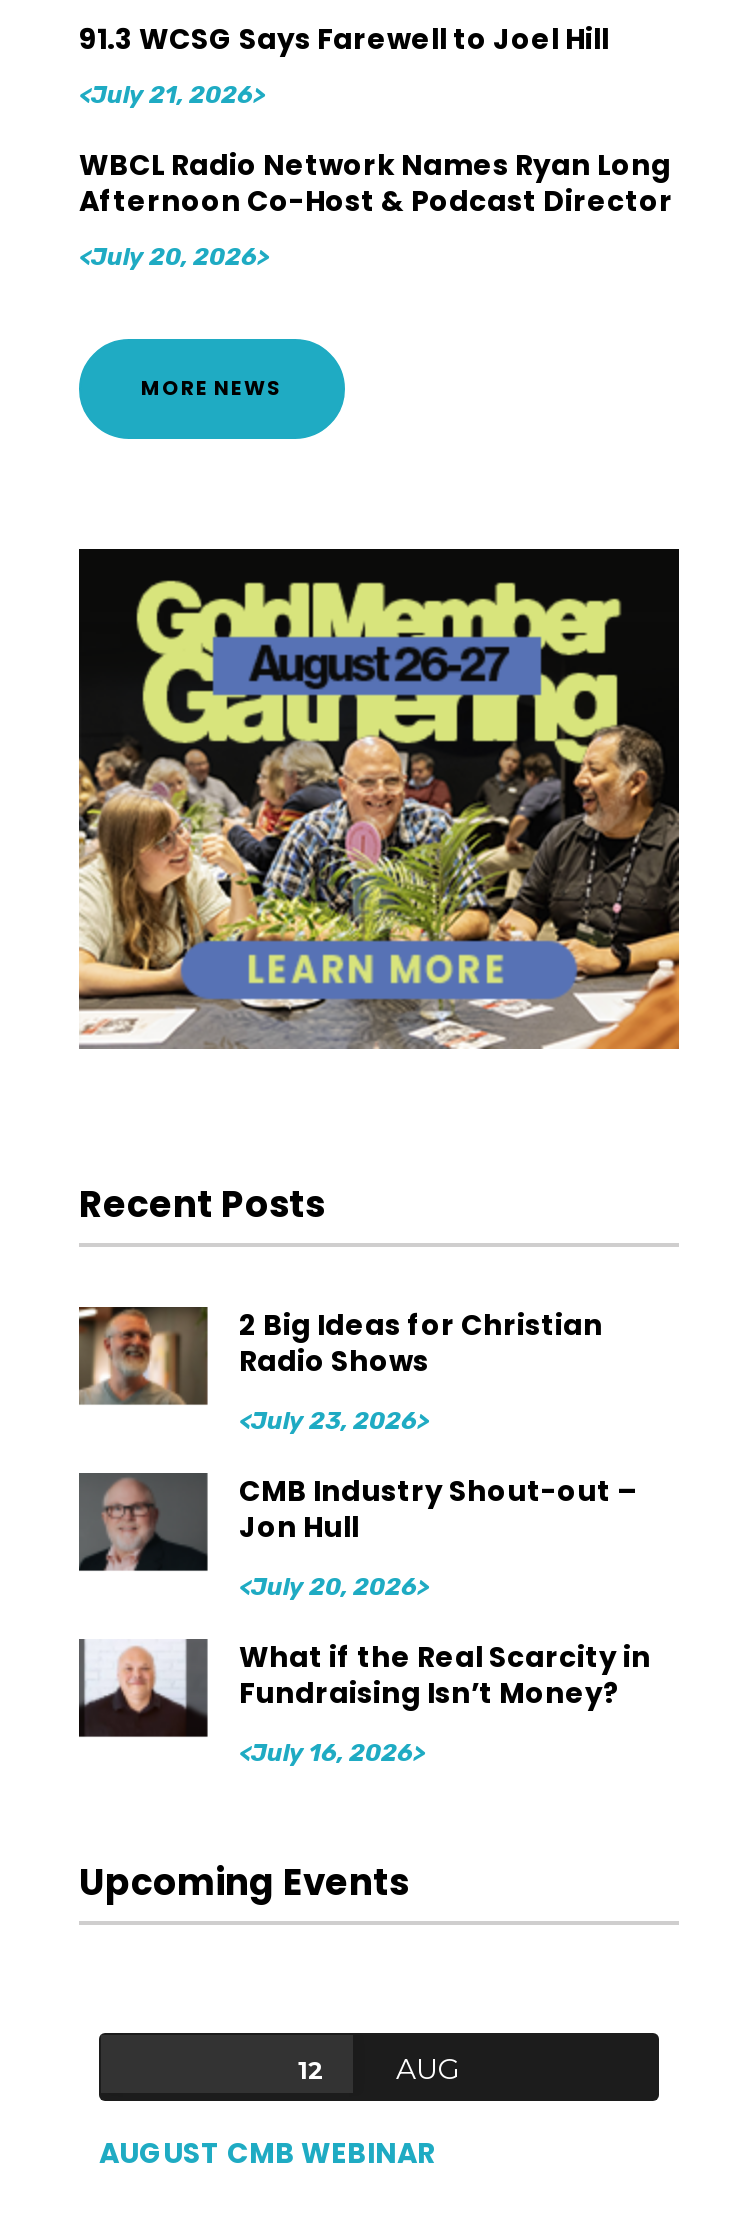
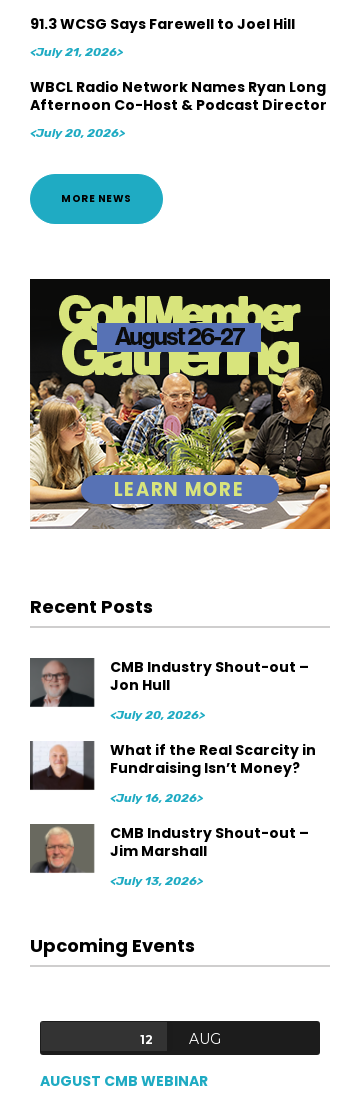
[79,1305,603,1435] [image] | 2 Big Ideas for Christian | Radio Shows | <July 23, 2026> -> none
moved [85,1471,651,1767] -> [33,657,316,805]: [image] | CMB Industry Shout-out – | Jon Hull | <July 20, 2026> | What if the Real Scarcity in | Fundraising Isn’t Money? | <July 16, 2026>
none -> [30,823,309,888] [image] | CMB Industry Shout-out – | Jim Marshall | <July 13, 2026>

